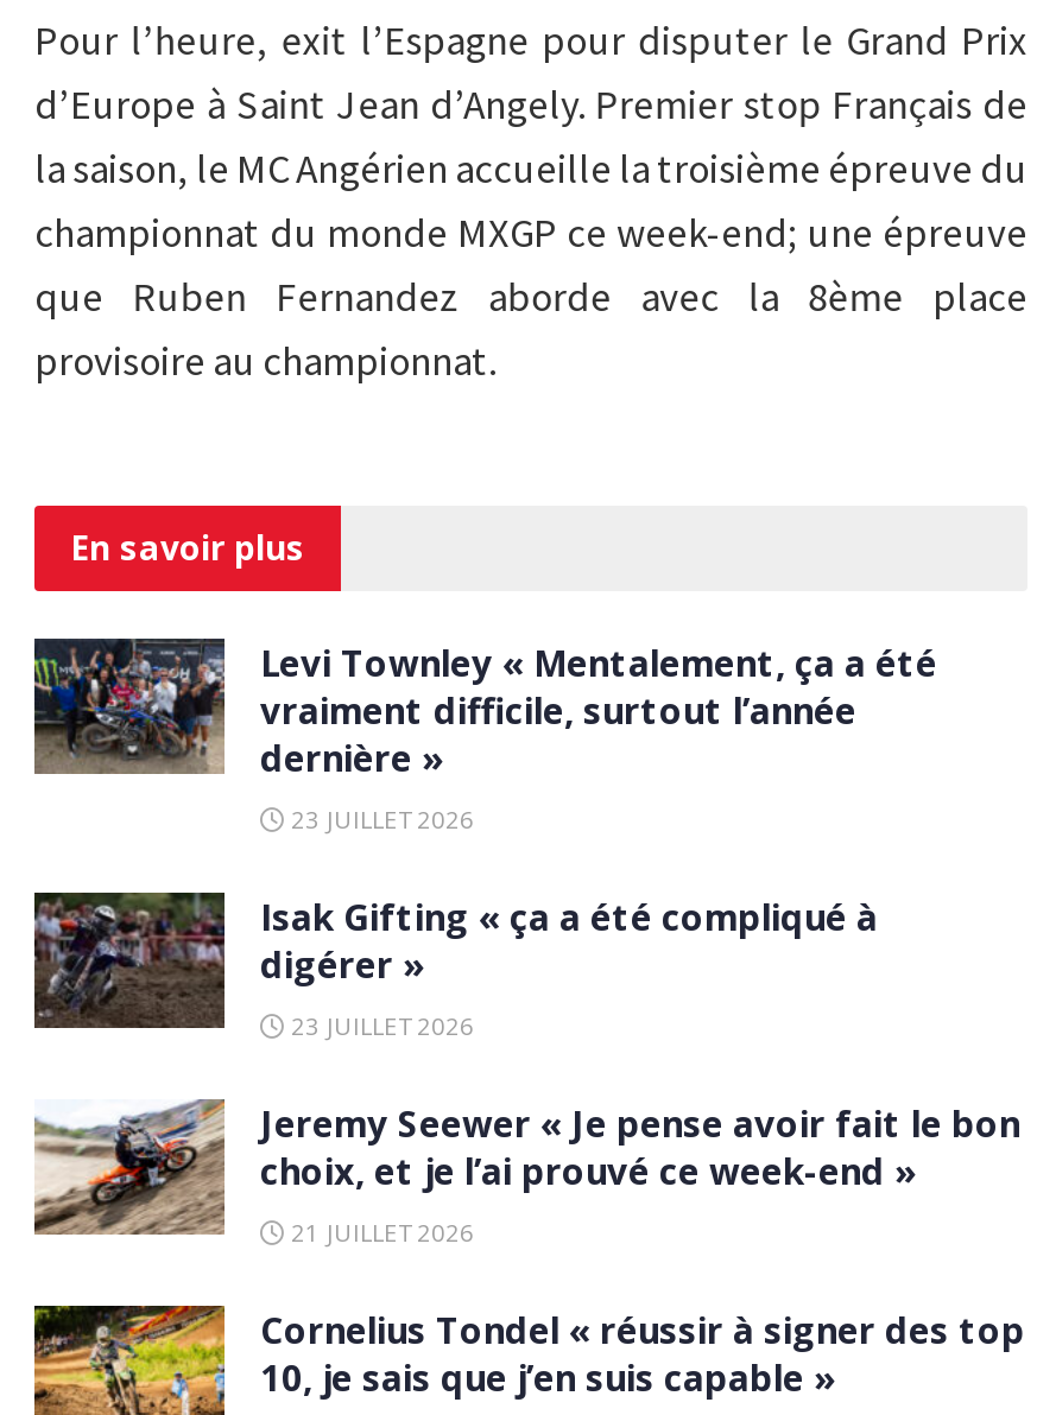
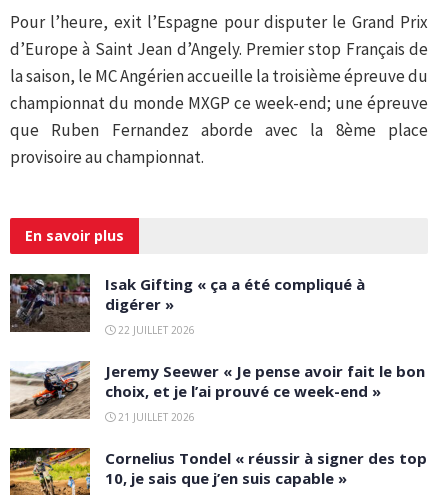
[34,637,937,835] [image] | Levi Townley « Mentalement, ça a été | vraiment difficile, surtout l’année | dernière » | 23 JUILLET 2026 -> none
[284,1008,474,1041] 23 JUILLET 2026 -> [115,323,195,337] 22 JUILLET 2026

